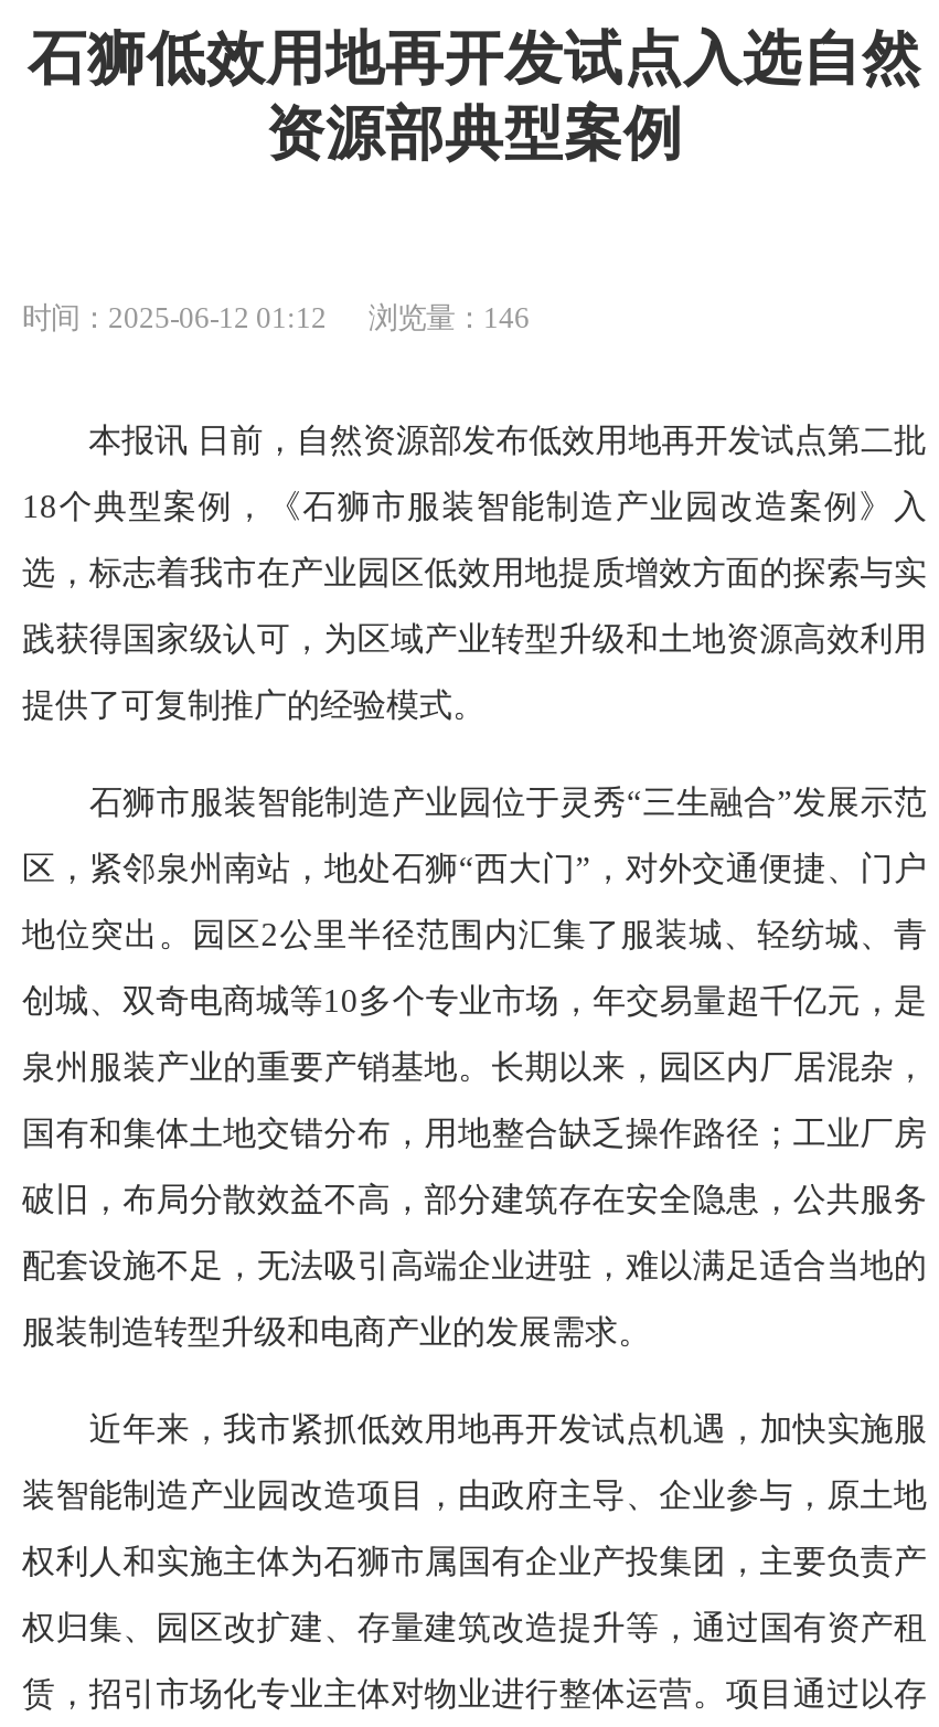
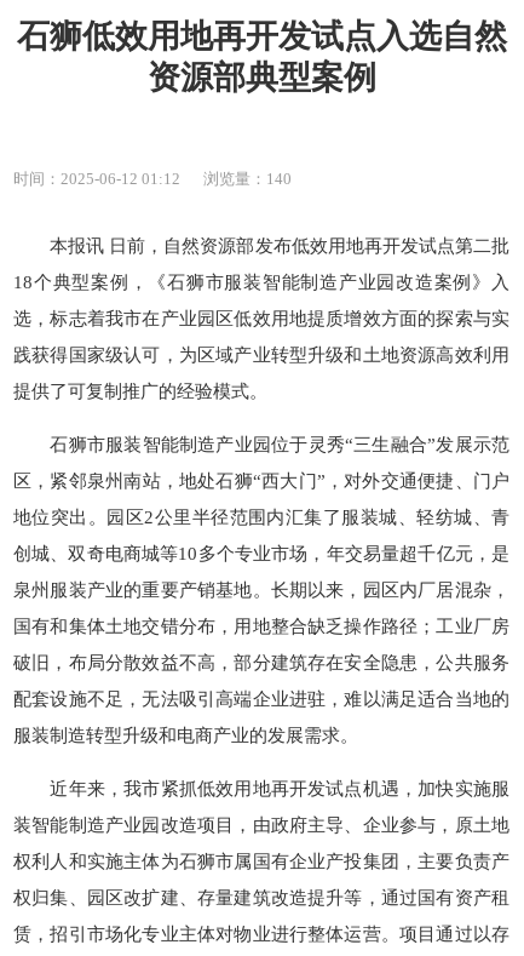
[22,302,530,335] 时间：2025-06-12 01:12 浏览量：146 -> [13,170,292,188] 时间：2025-06-12 01:12 浏览量：140

